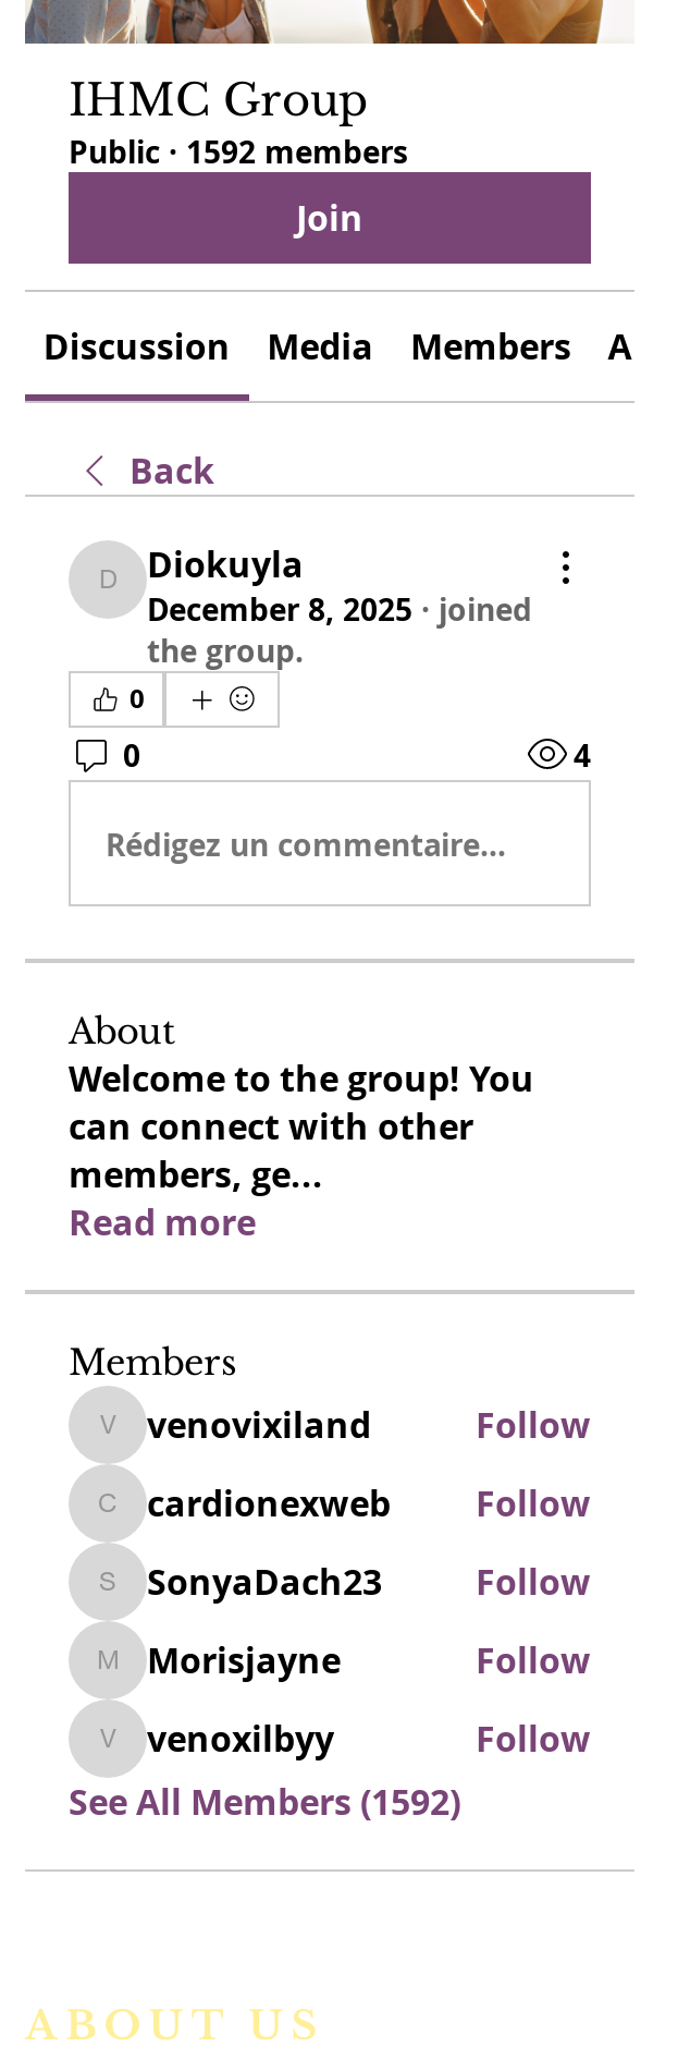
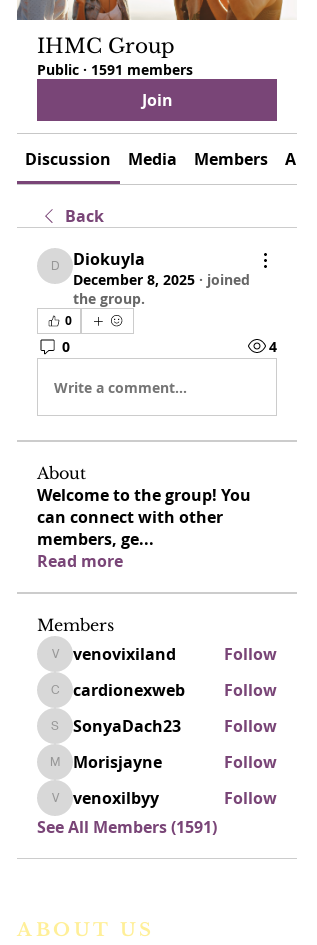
[69,131,408,172] Public · 1592 members -> [37,60,193,79] Public · 1591 members
[106,823,506,864] Rédigez un commentaire... -> [54,377,187,396] Write a comment...
[69,1778,460,1826] See All Members (1592) -> [37,816,217,838] See All Members (1591)

